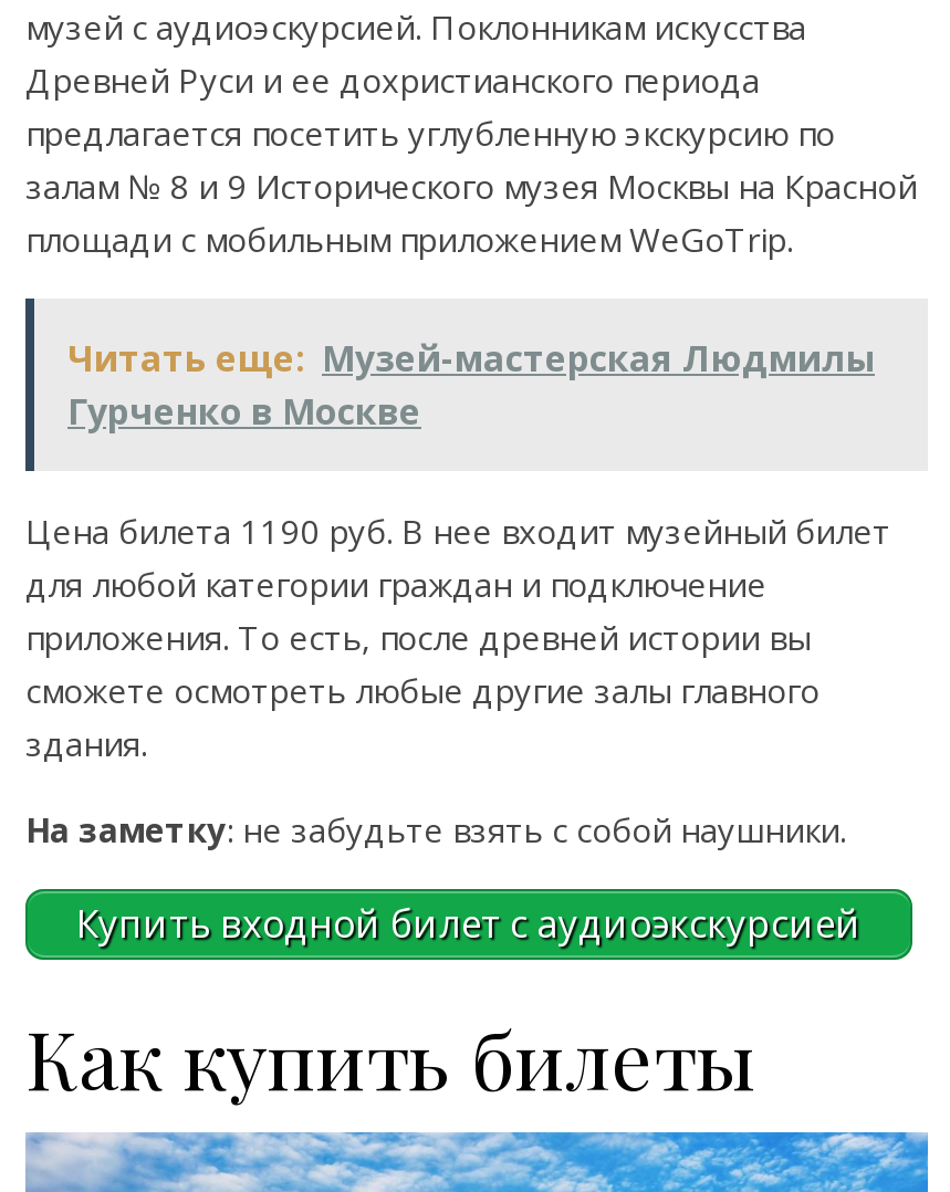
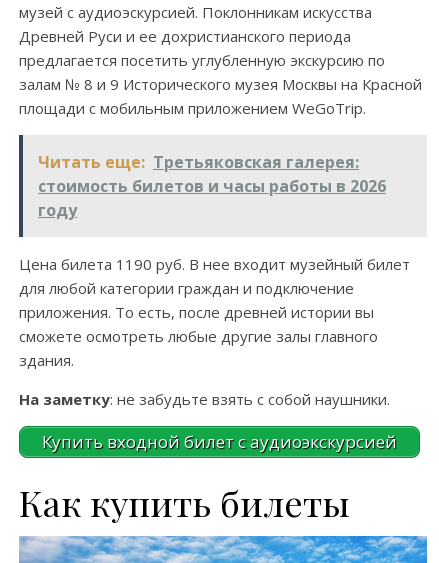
[67,333,875,435] Читать еще: Музей-мастерская Людмилы | Гурченко в Москве -> [38,151,386,221] Читать еще: Третьяковская галерея: | стоимость билетов и часы работы в 2026 | году

